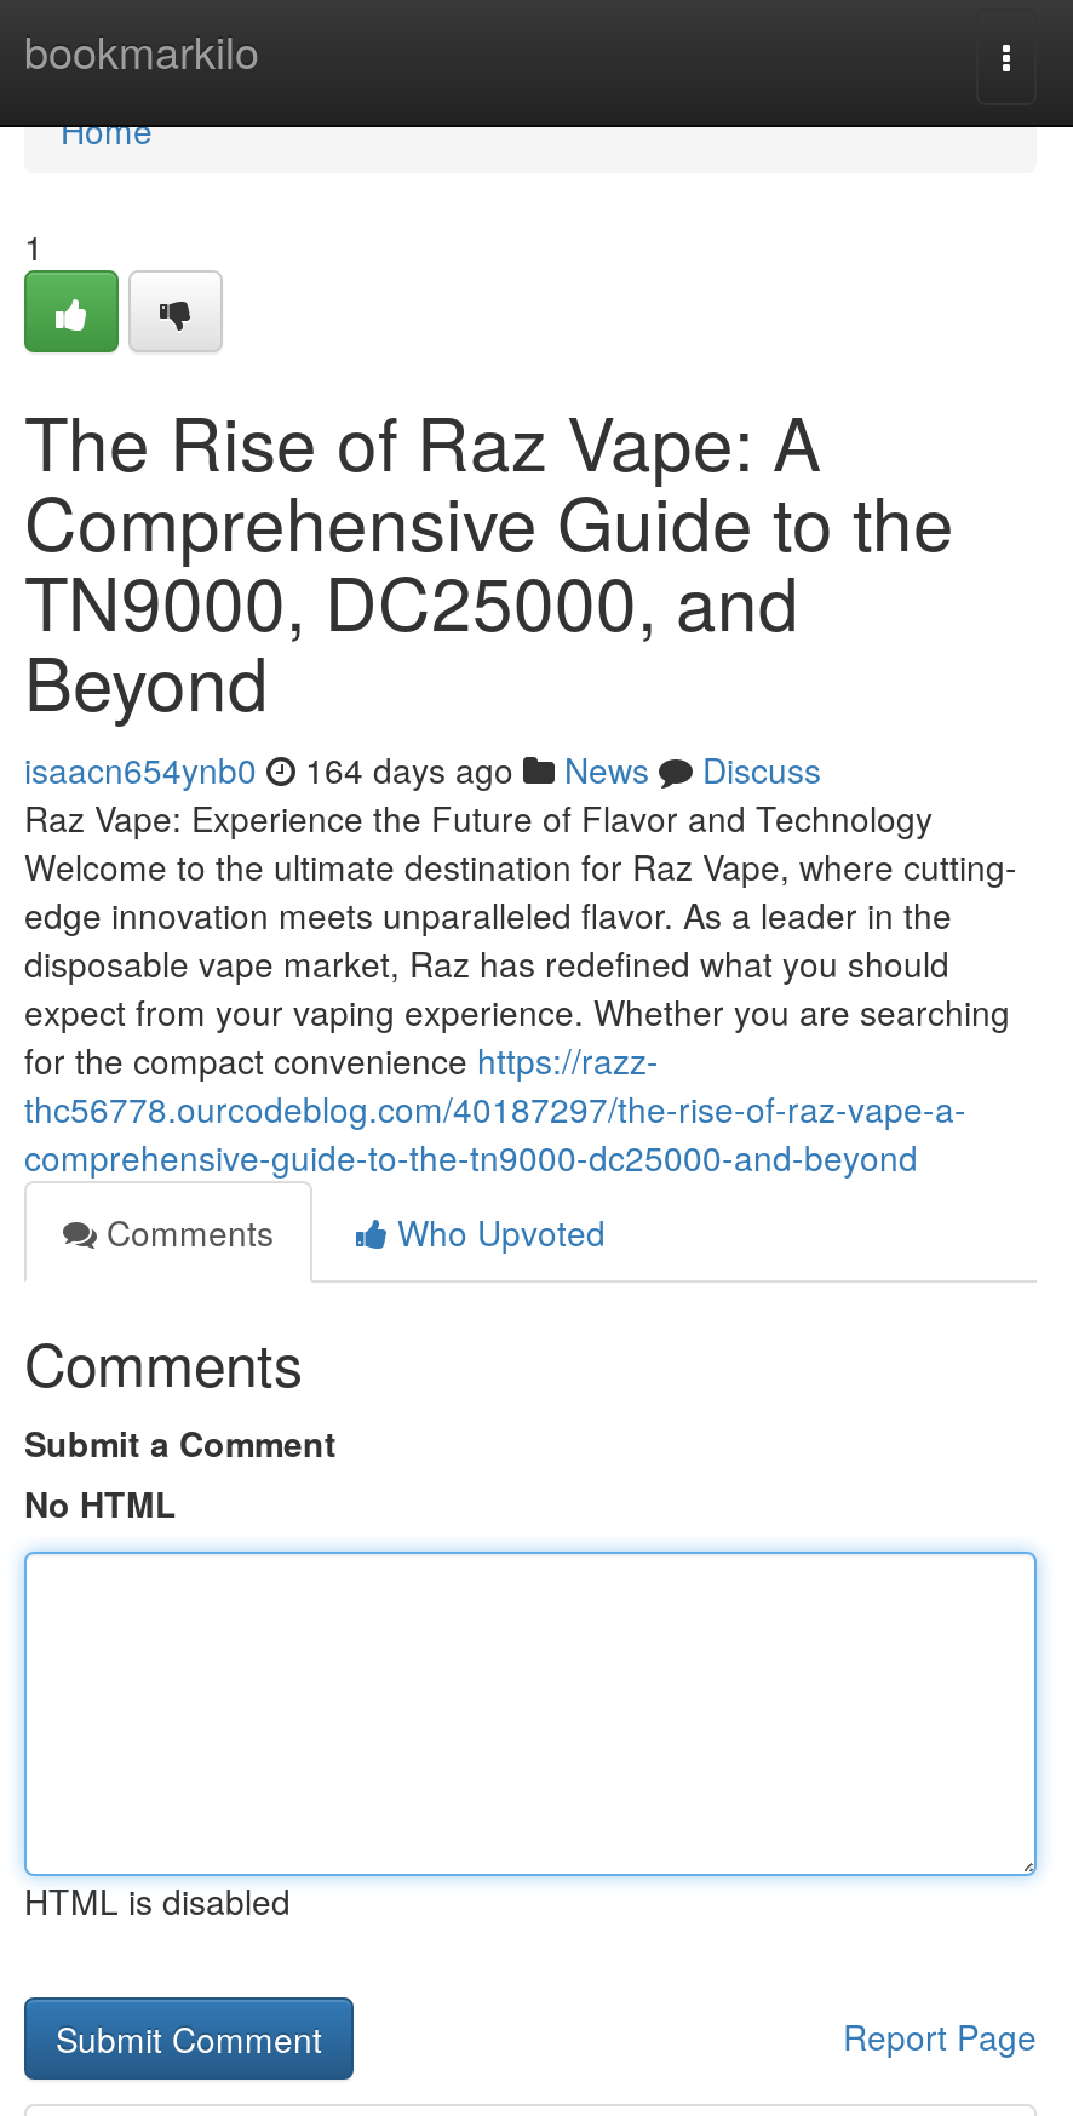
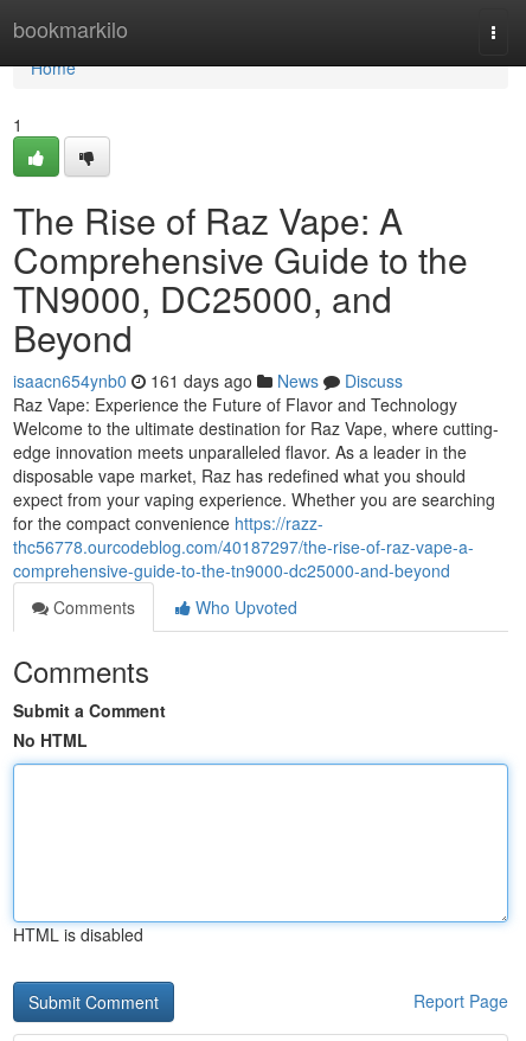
[24,745,821,793] isaacn654ynb0 164 days ago News Discuss -> [13,369,403,392] isaacn654ynb0 161 days ago News Discuss

